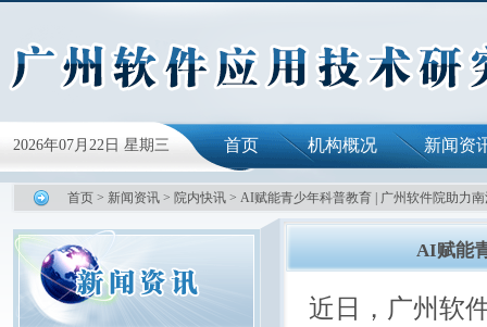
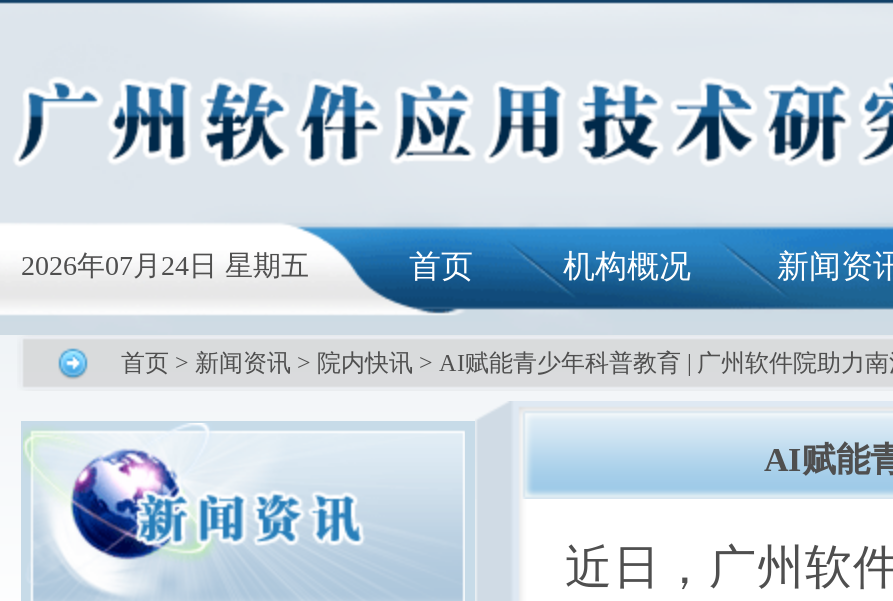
[13,137,170,153] 2026年07月22日 星期三 -> [21,251,309,281] 2026年07月24日 星期五

